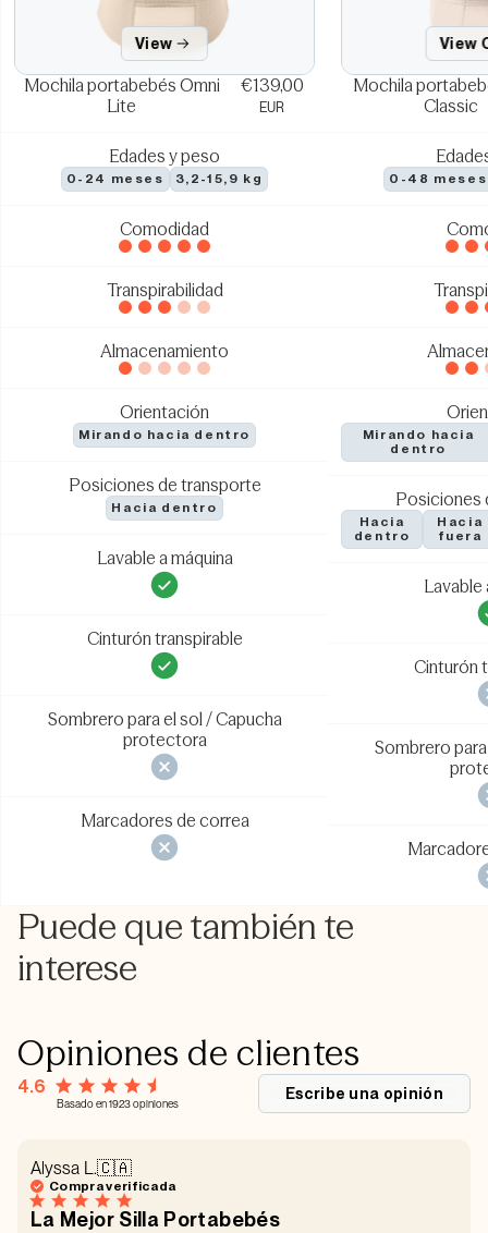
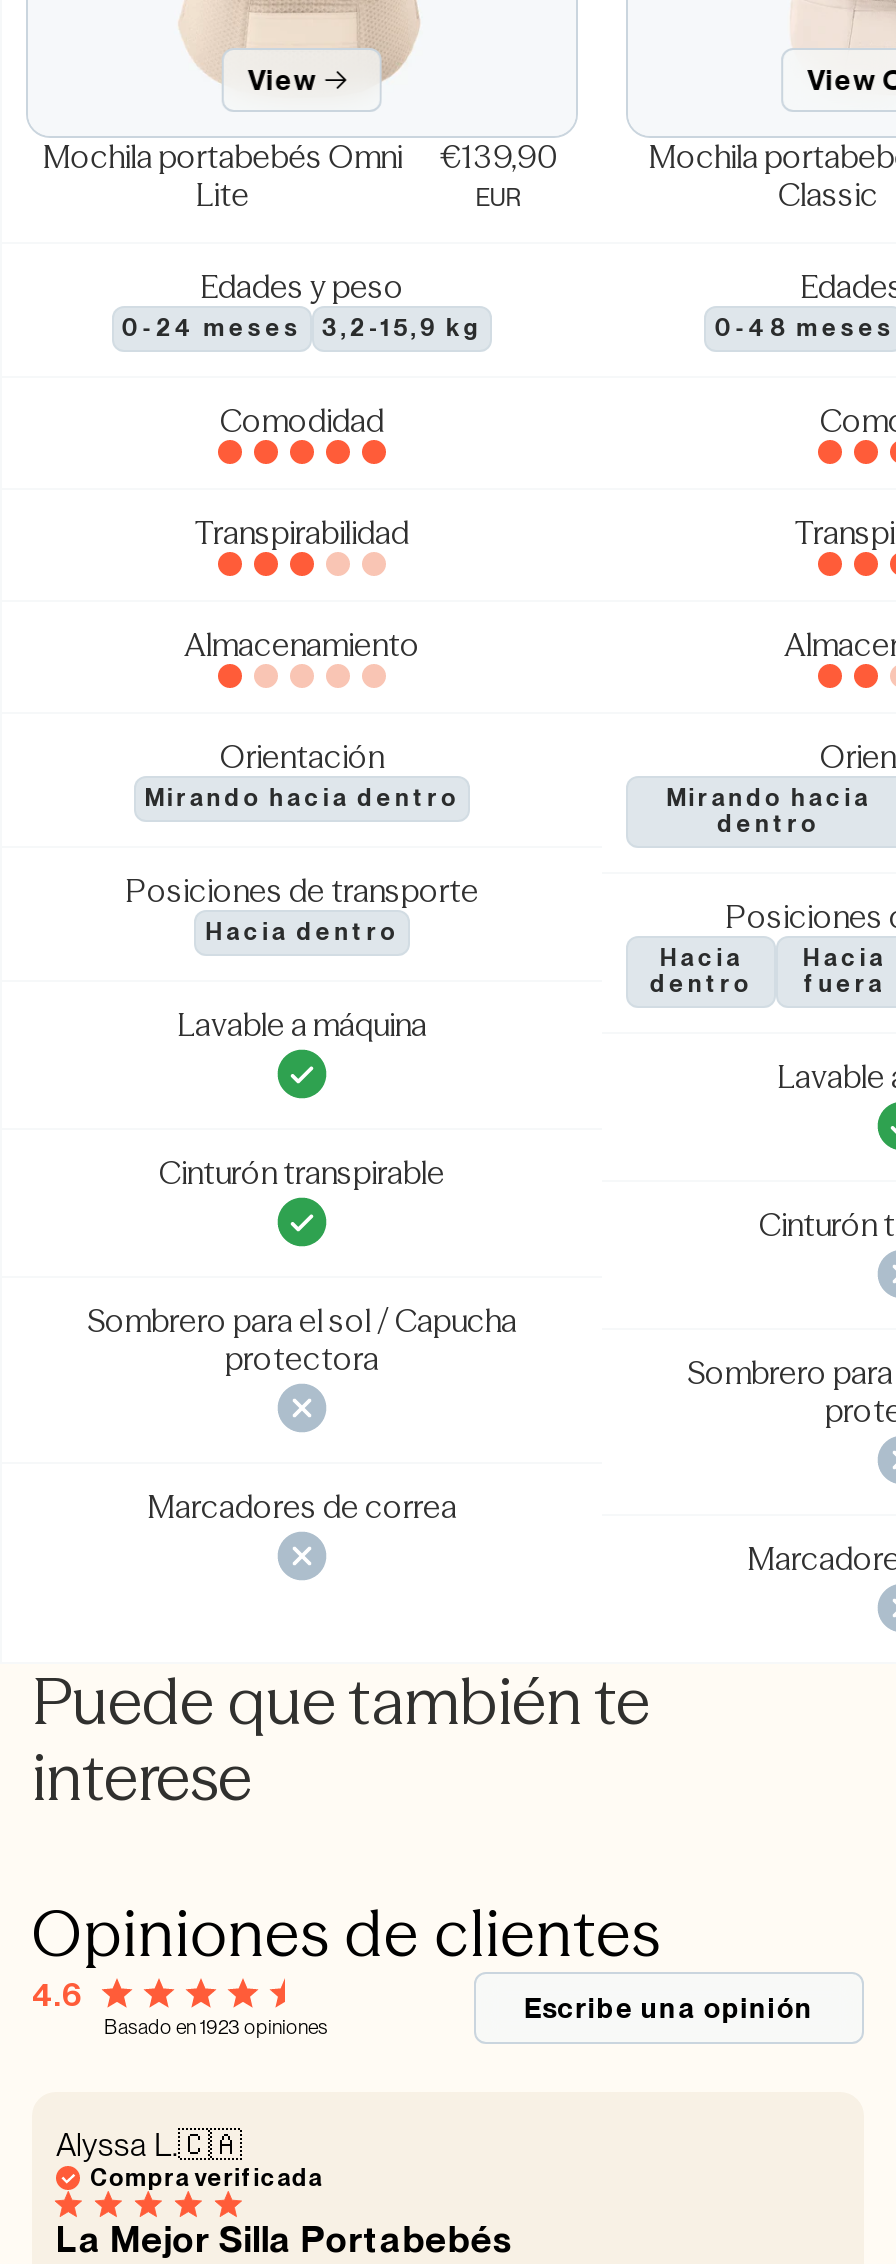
[24,74,303,96] Mochila portabebés Omni €139,00 -> [42,136,557,176] Mochila portabebés Omni €139,90

